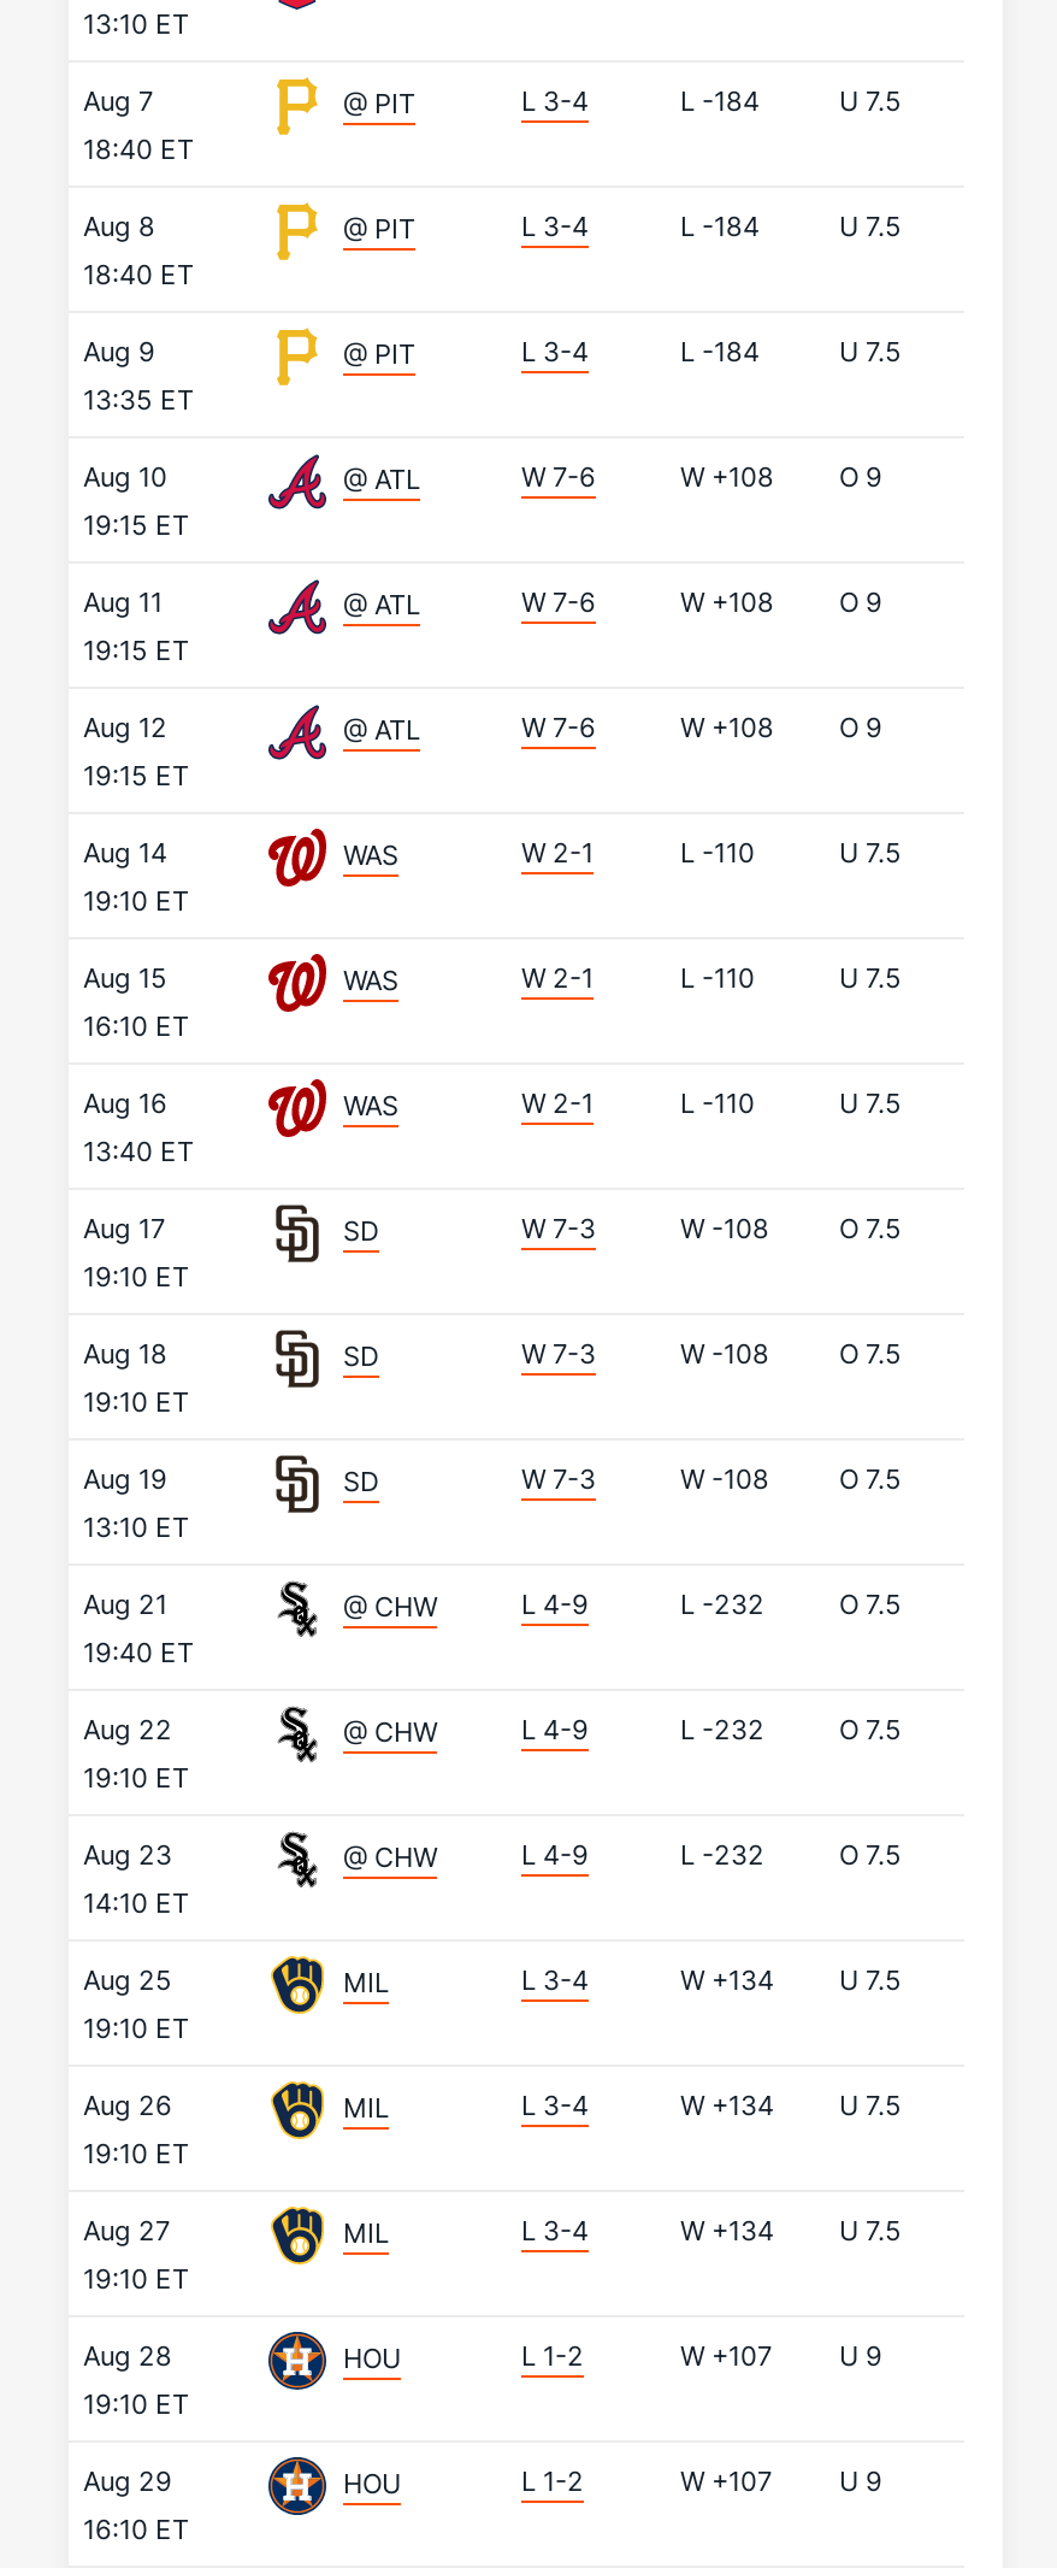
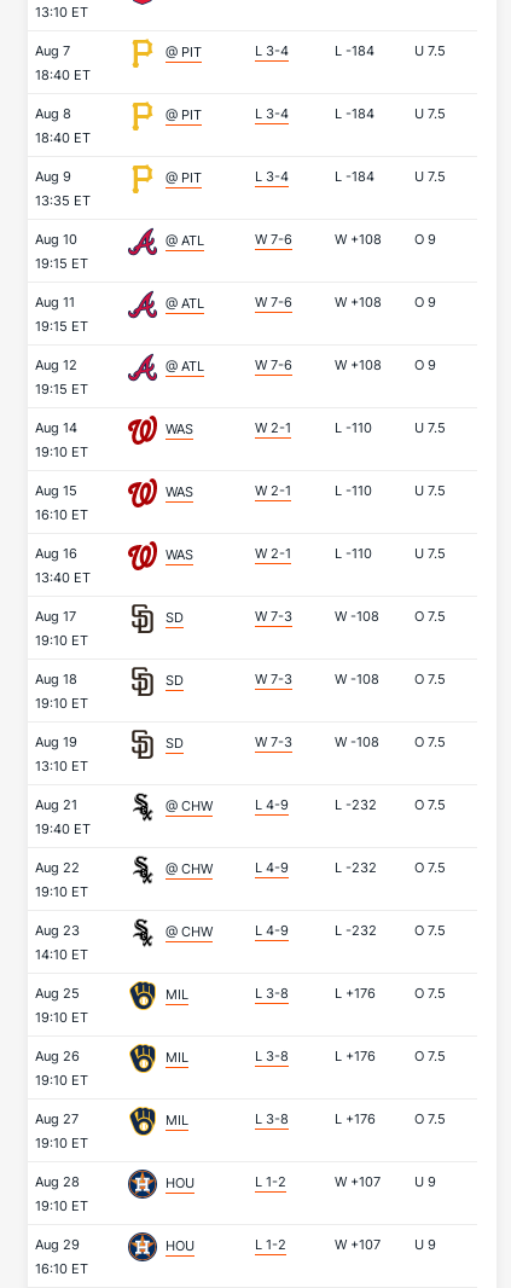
[521,1963,902,1997] L 3-4 | W +134 | U 7.5 -> [255,985,446,1002] L 3-8 | L +176 | O 7.5
[521,2089,902,2122] L 3-4 | W +134 | U 7.5 -> [255,1048,446,1064] L 3-8 | L +176 | O 7.5
[521,2214,902,2248] L 3-4 | W +134 | U 7.5 -> [255,1110,446,1127] L 3-8 | L +176 | O 7.5

